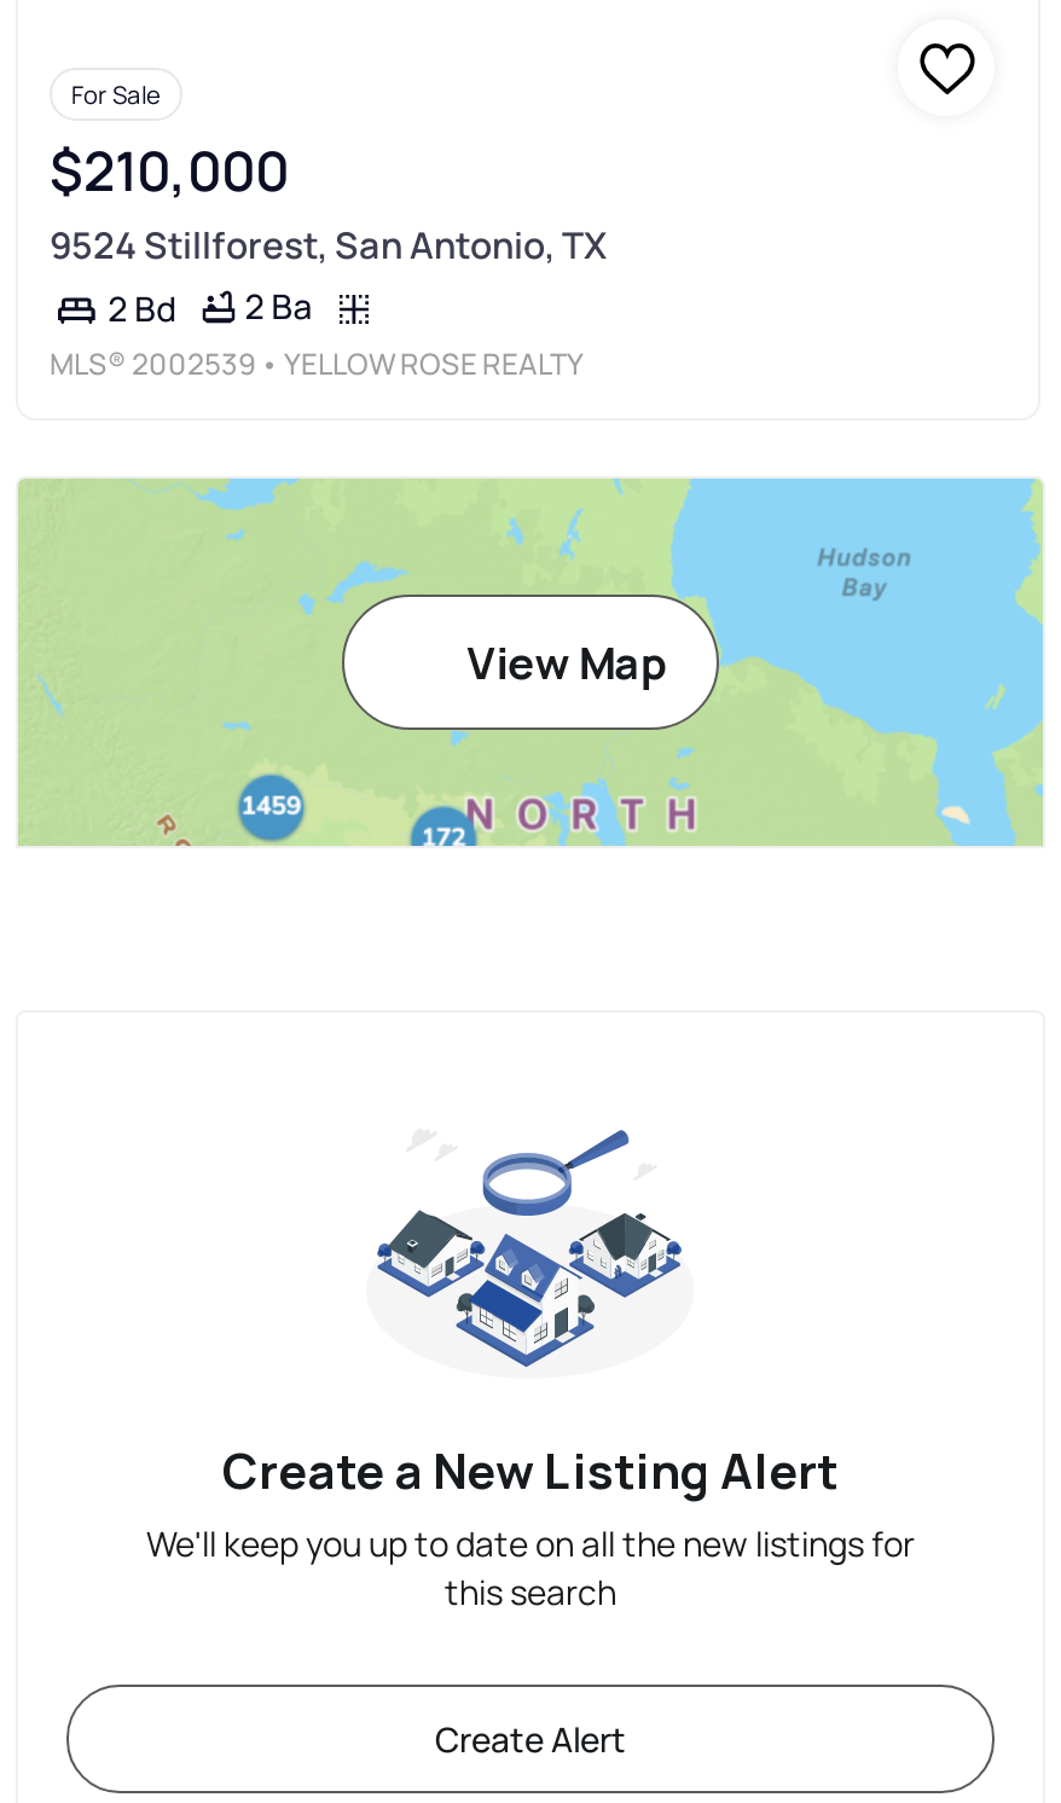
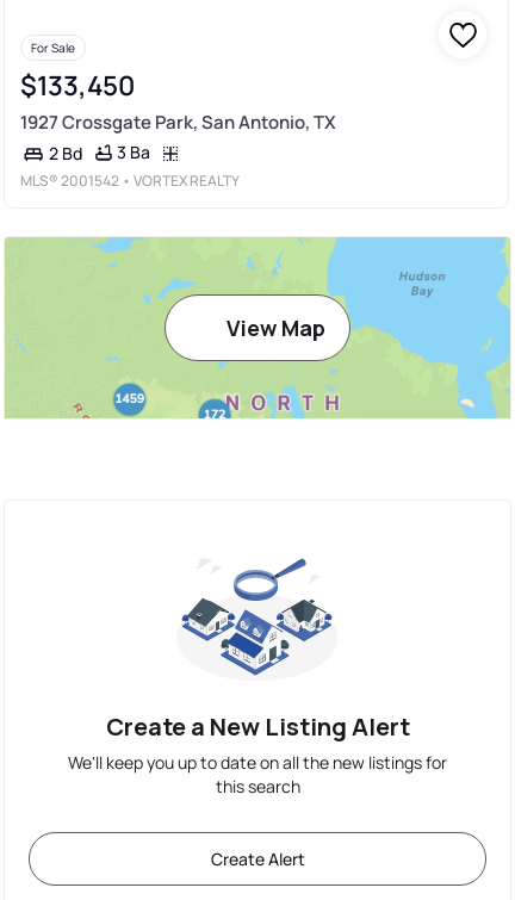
[50,134,608,270] $210,000 | 9524 Stillforest, San Antonio, TX -> [20,67,336,134] $133,450 | 1927 Crossgate Park, San Antonio, TX
[50,284,584,384] 2 Ba | MLS® 2002539 • YELLOW ROSE REALTY -> [20,141,240,191] 3 Ba | MLS® 2001542 • VORTEX REALTY

